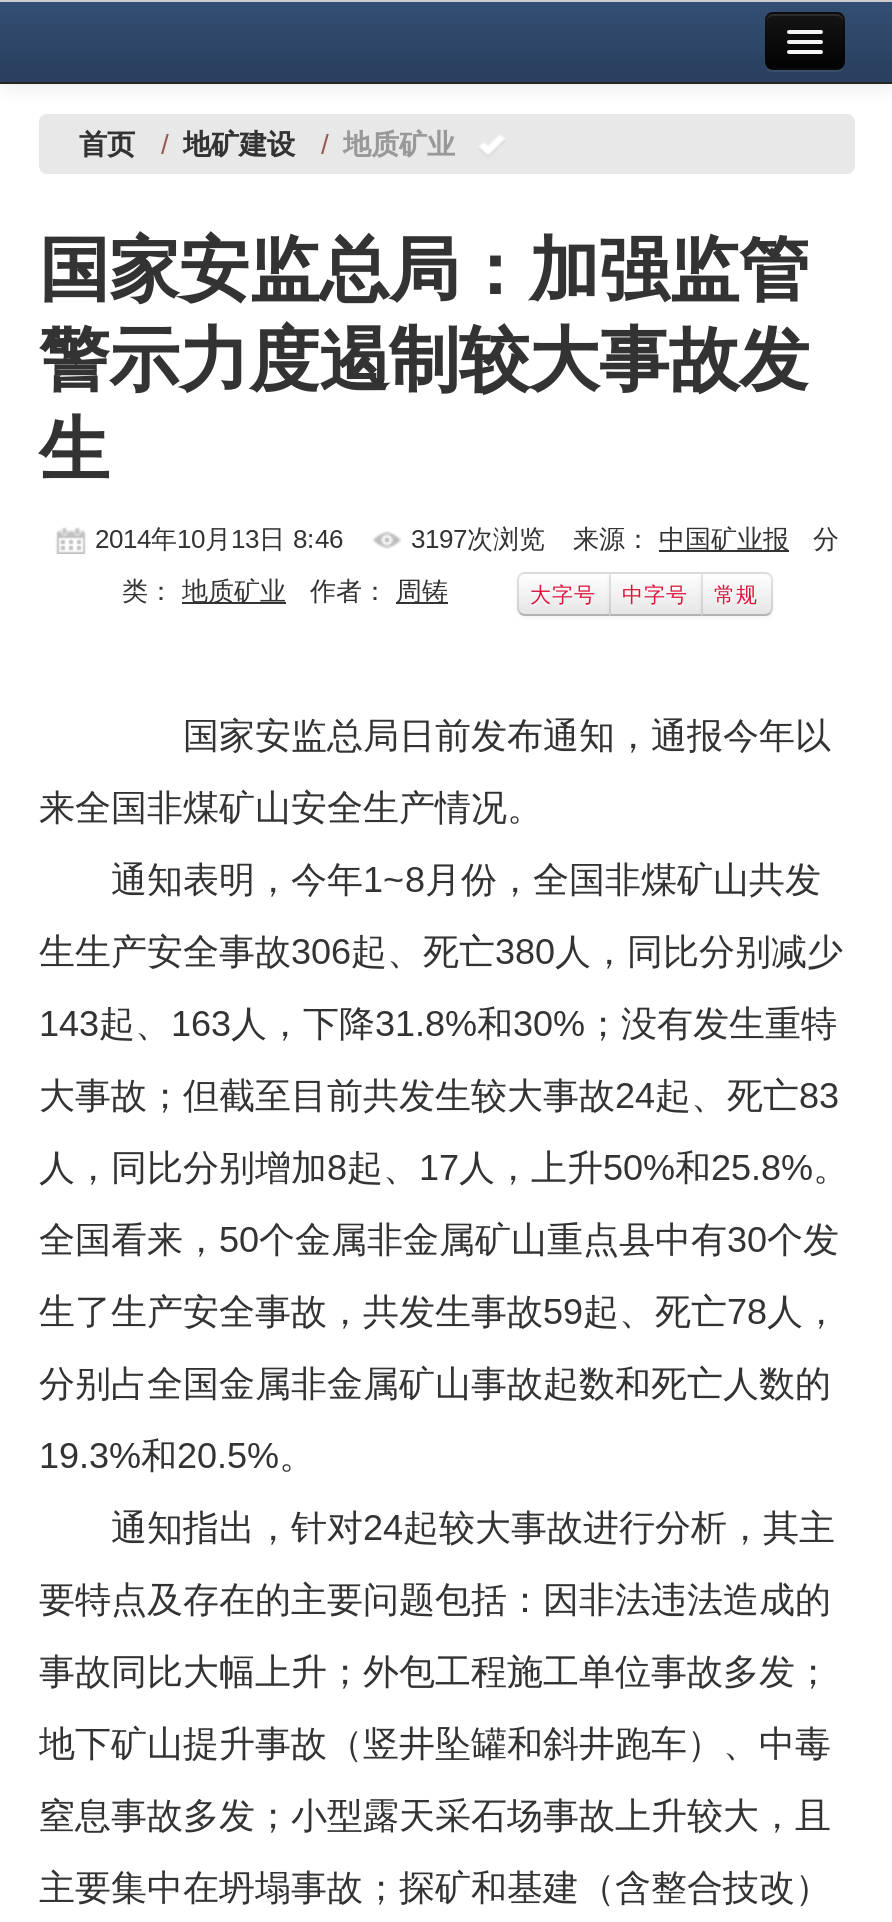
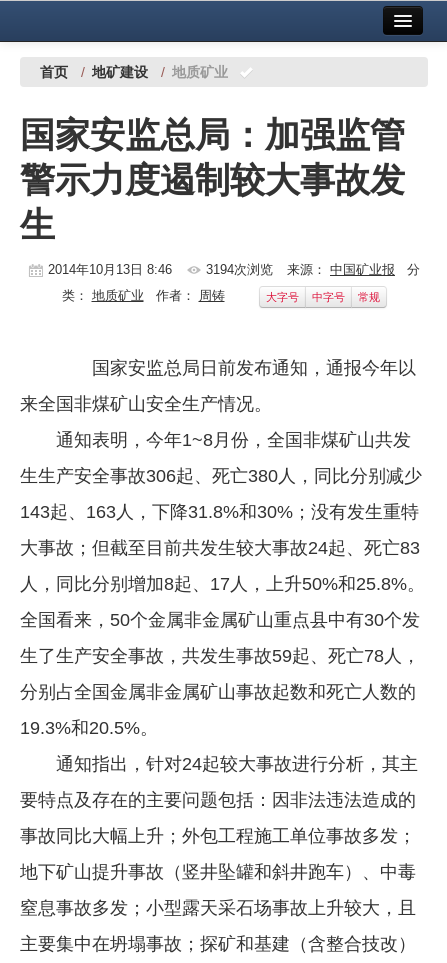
[411,524,545,554] 3197次浏览 -> [206,262,273,277] 3194次浏览

